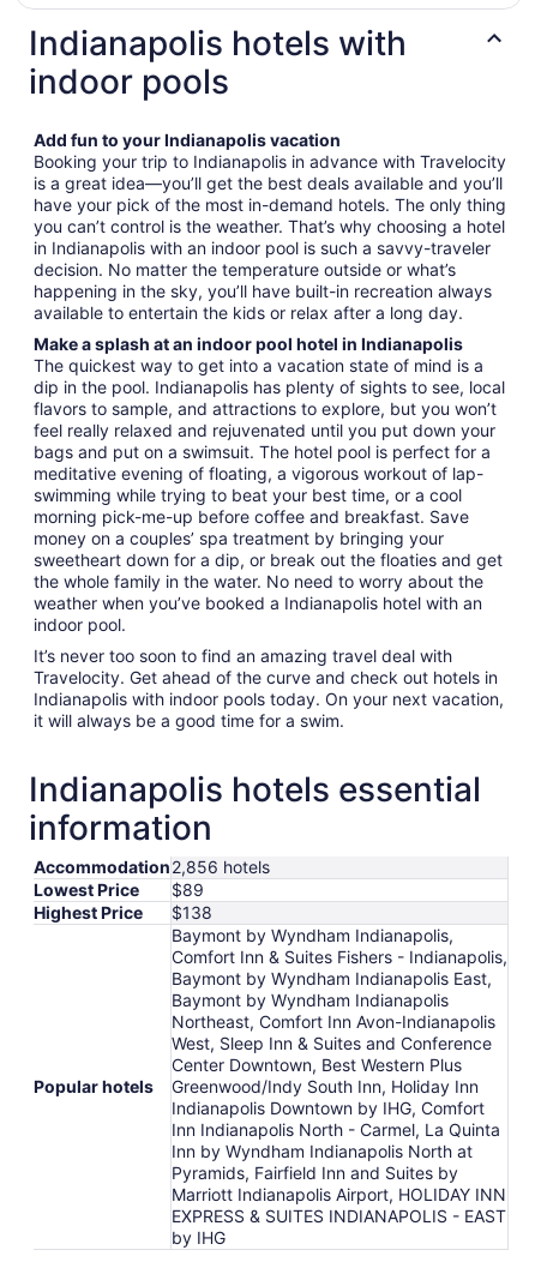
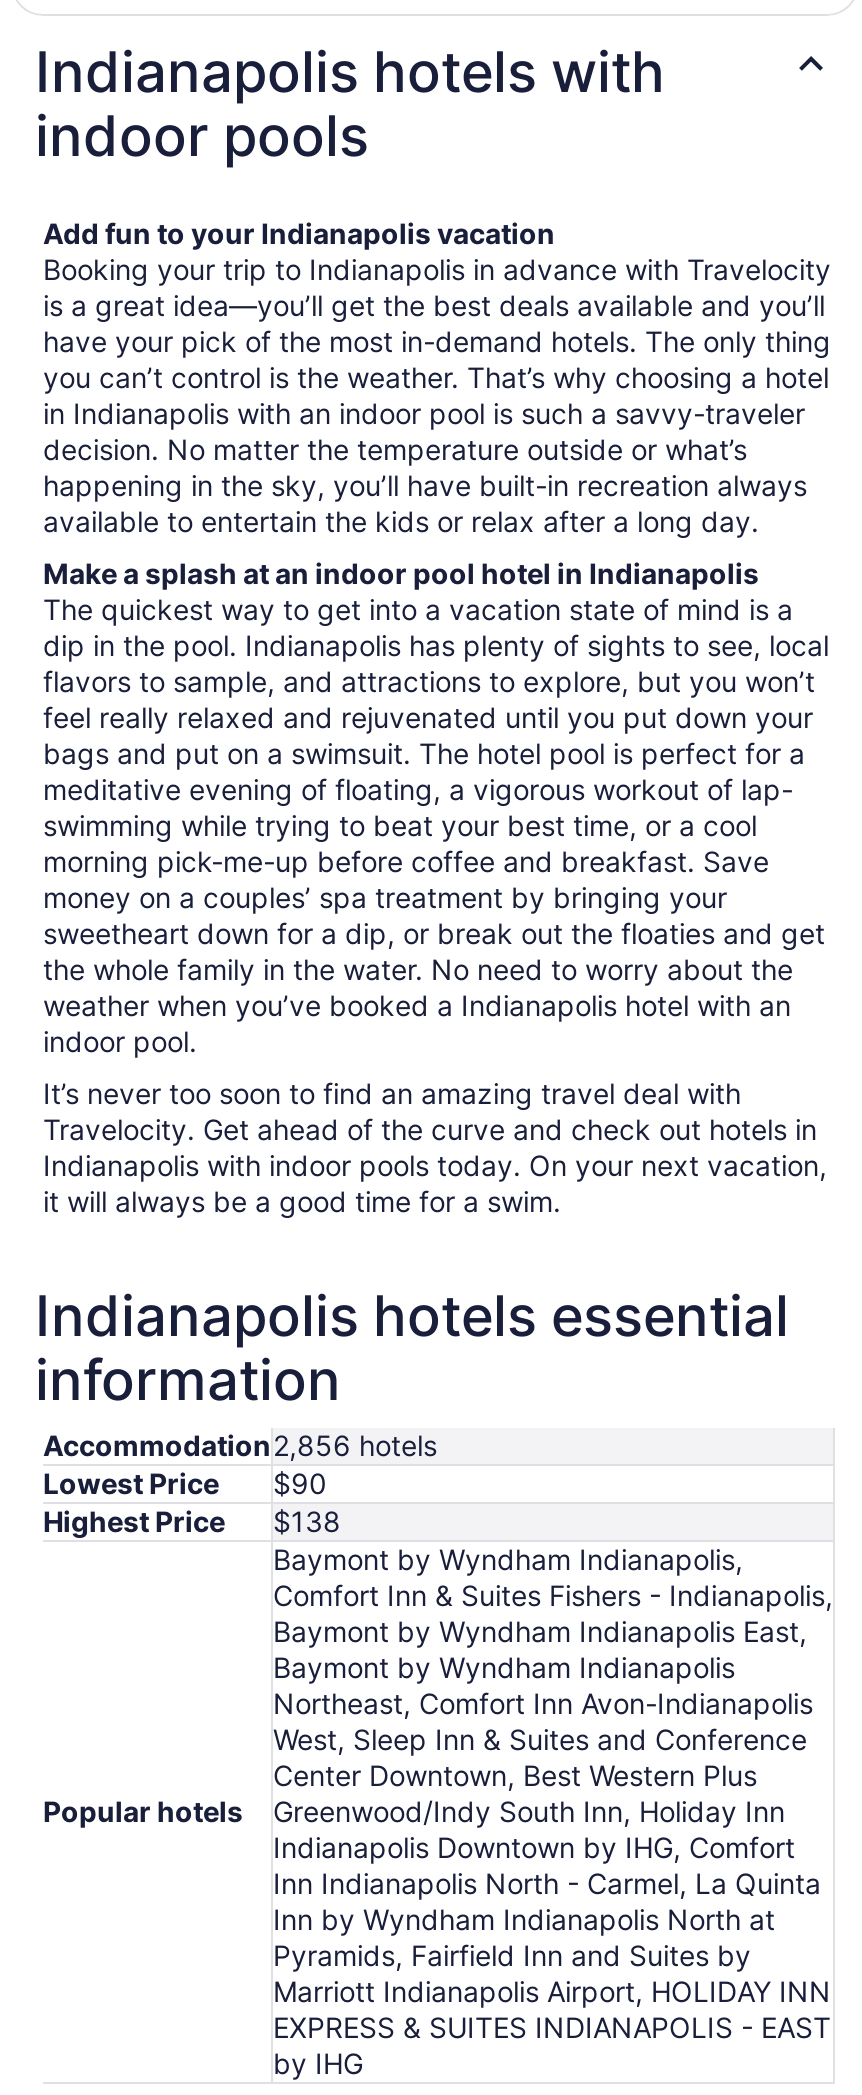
[34,879,204,900] Lowest Price $89 -> [43,1466,327,1500] Lowest Price $90

